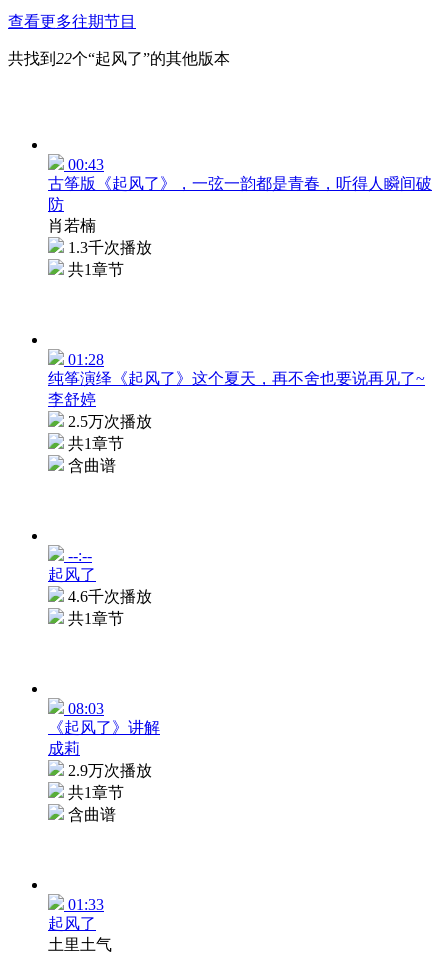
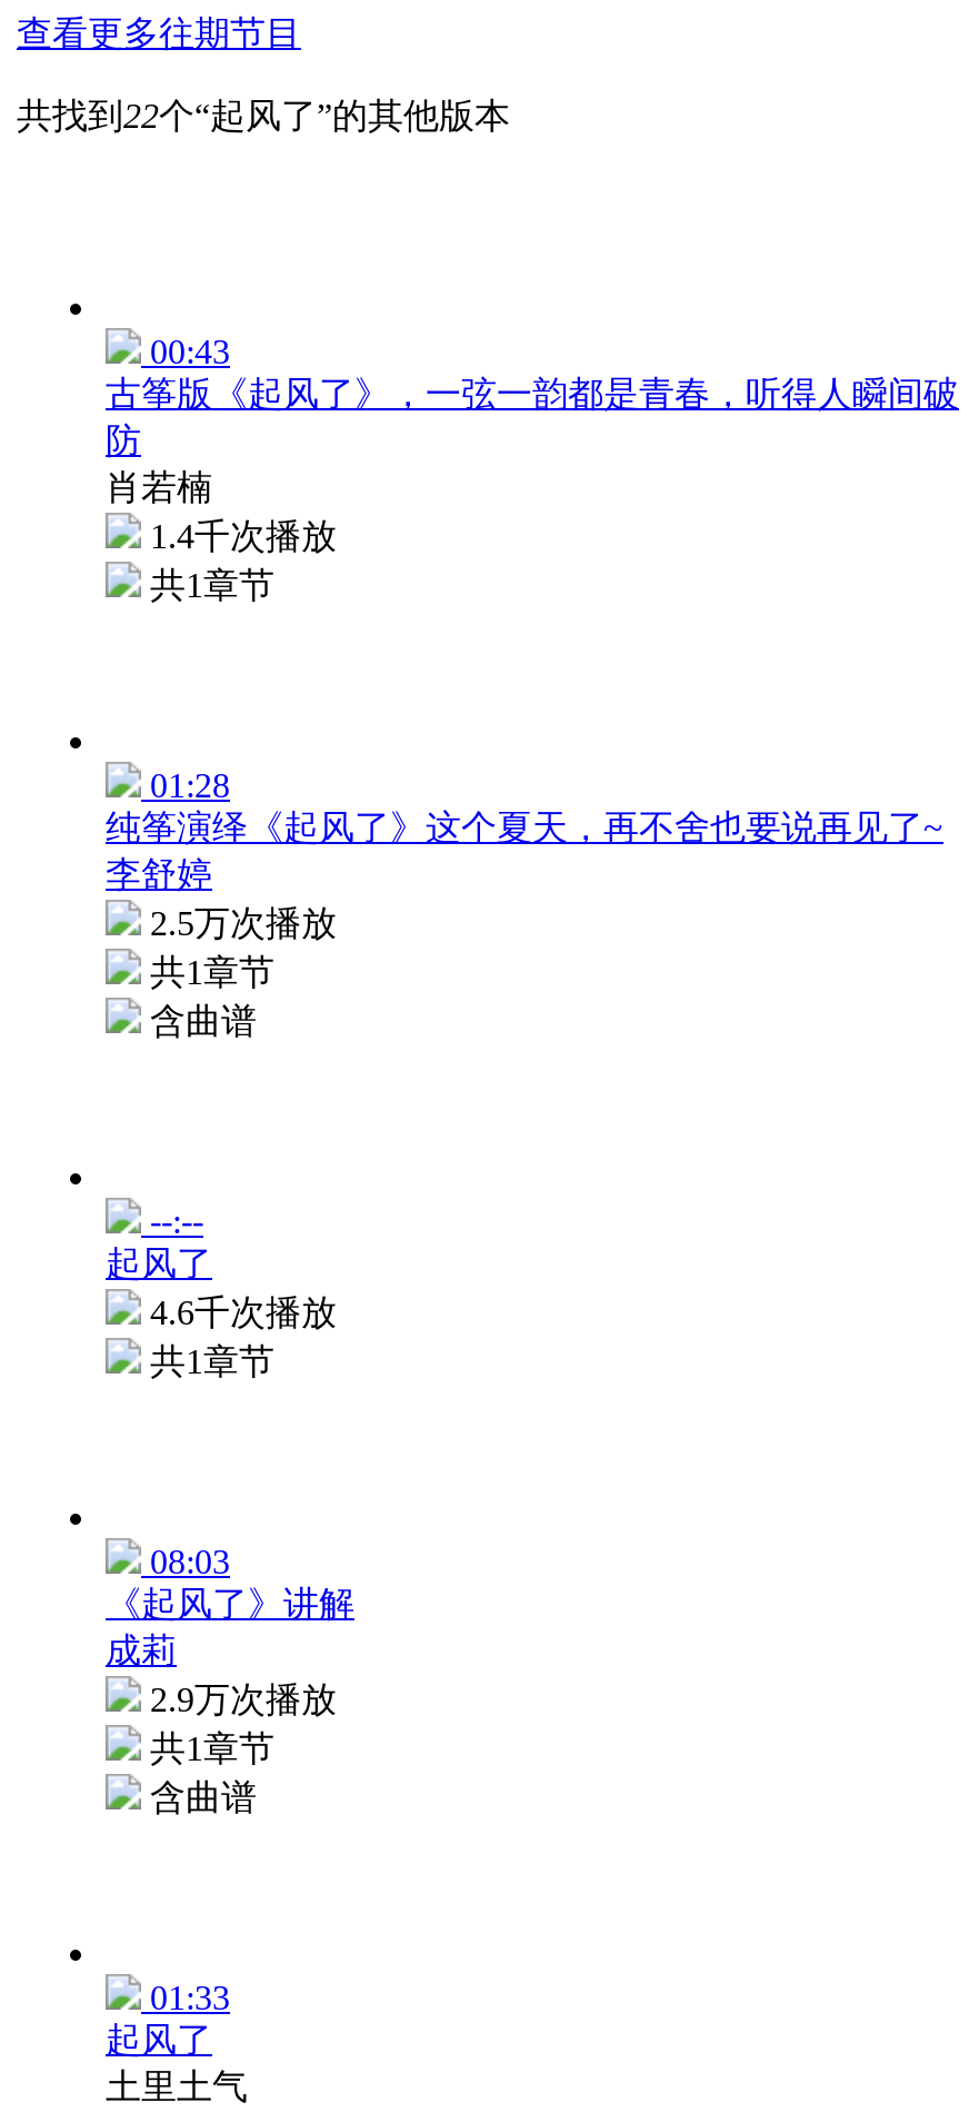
[68,239,152,256] 1.3千次播放 -> [150,517,337,555] 1.4千次播放

